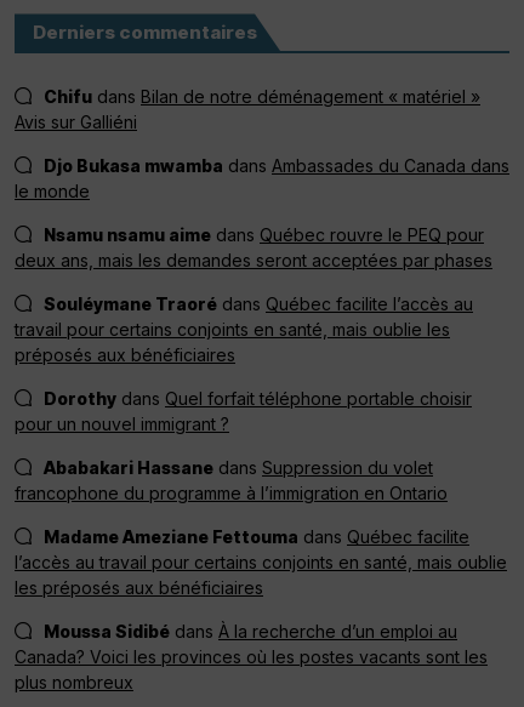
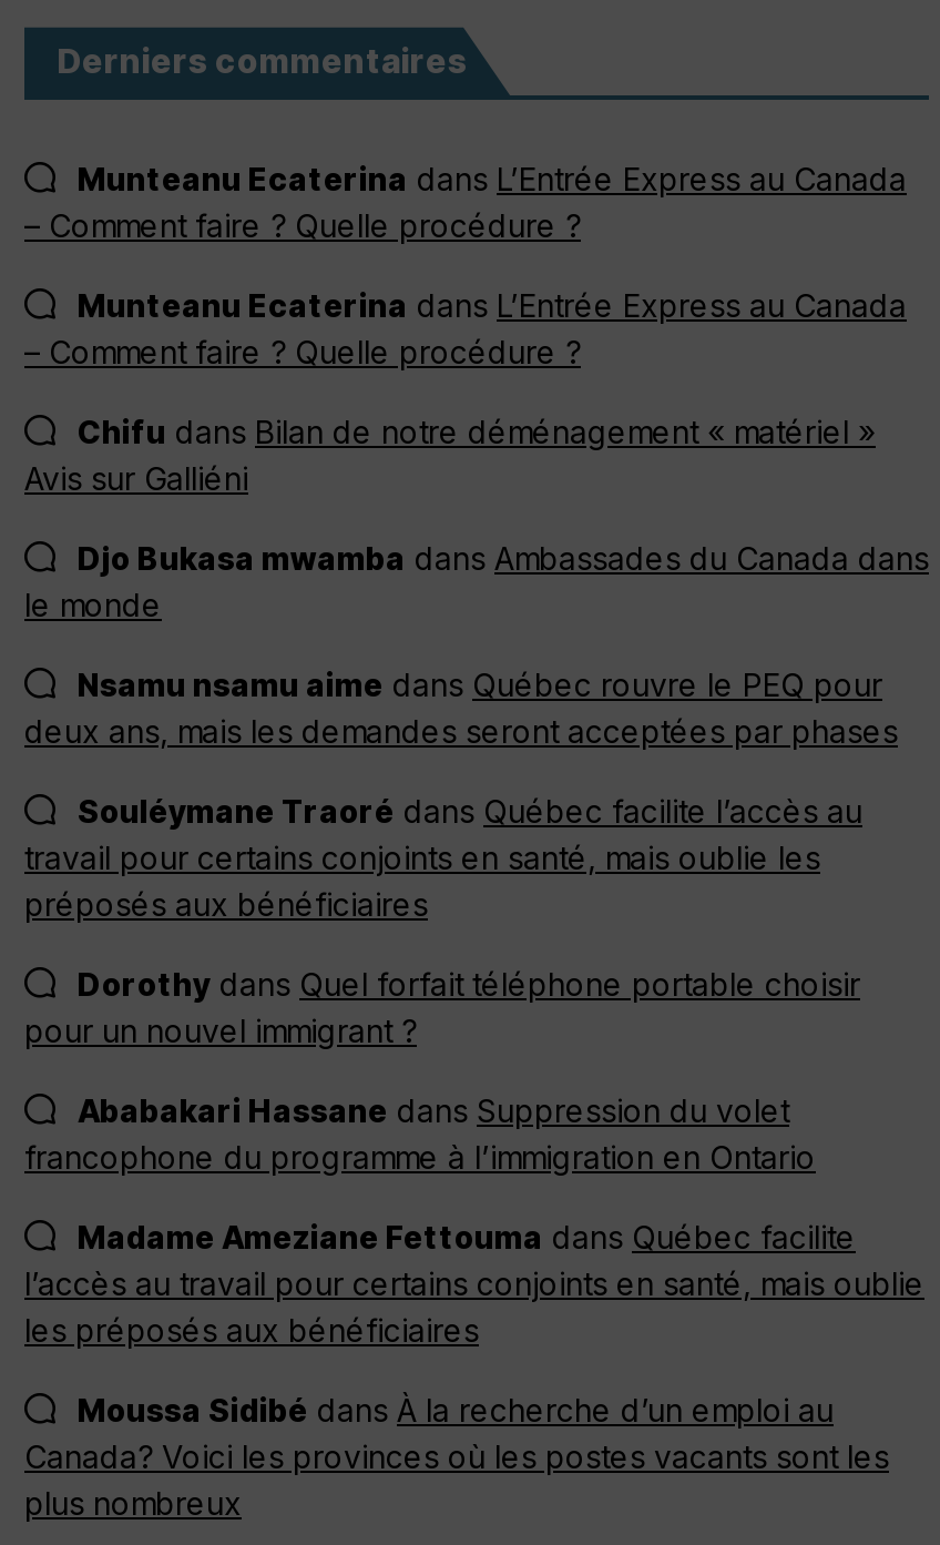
none -> [24,161,907,371] Munteanu Ecaterina dans L’Entrée Express au Canada | – Comment faire ? Quelle procédure ? | Munteanu Ecaterina dans L’Entrée Express au Canada | – Comment faire ? Quelle procédure ?

